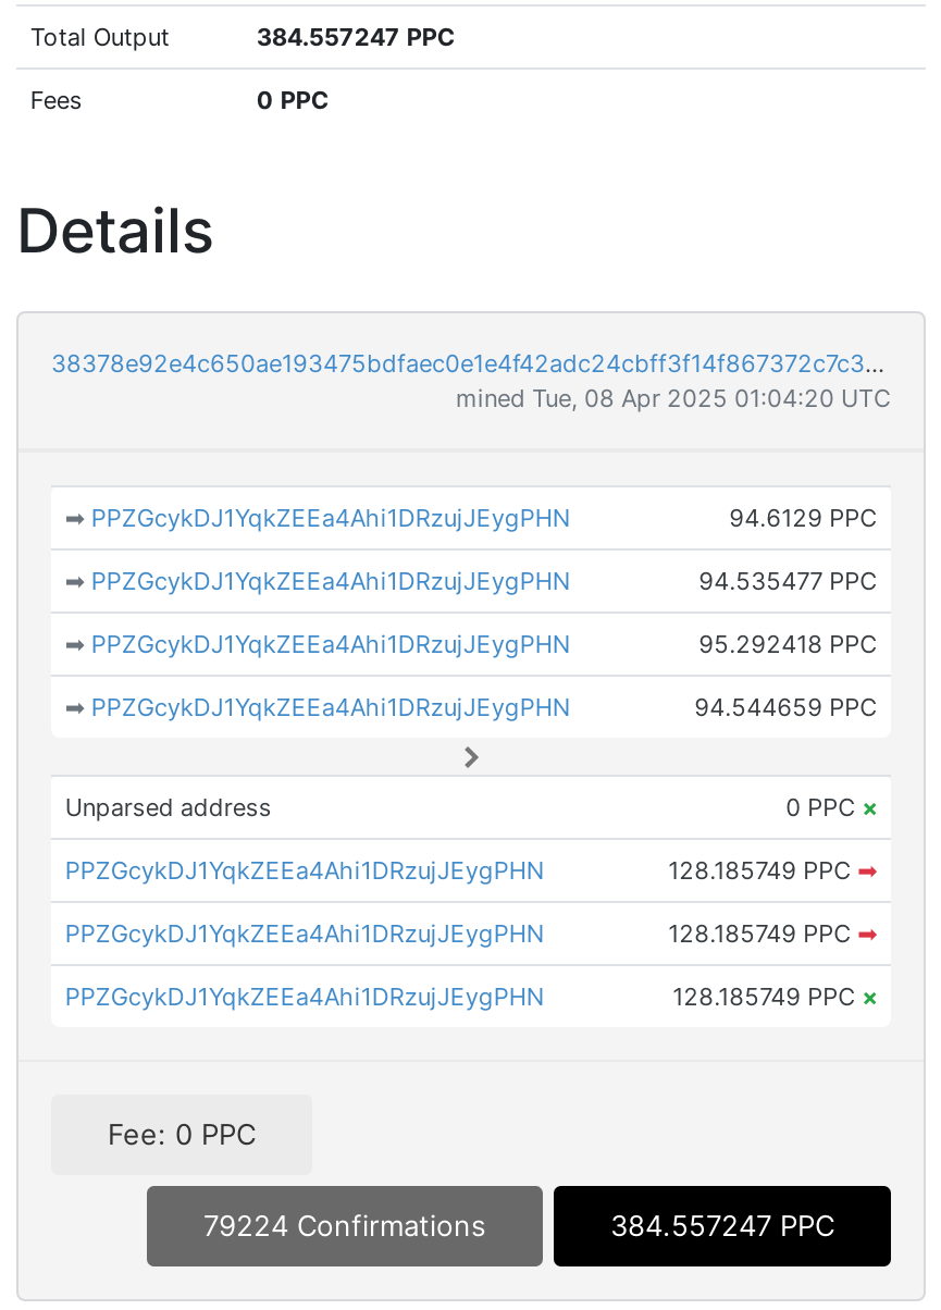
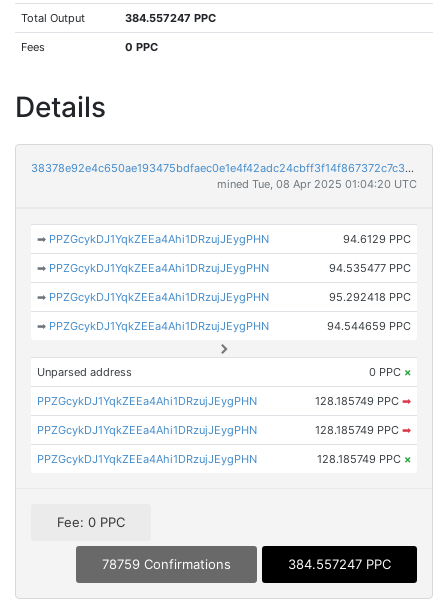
[203,1208,486,1243] 79224 Confirmations -> [102,556,231,572] 78759 Confirmations

